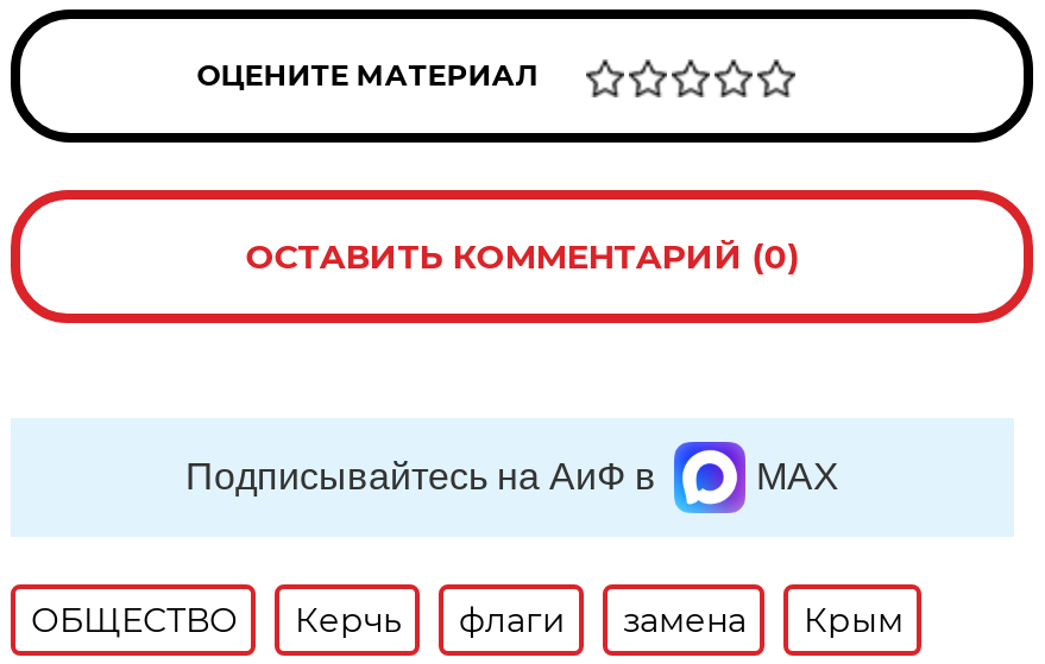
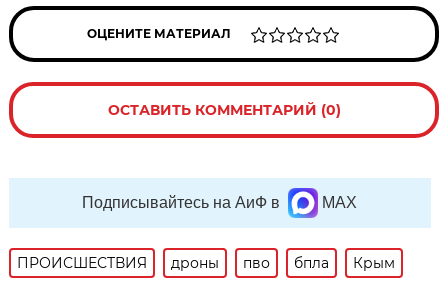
[31,599,746,641] ОБЩЕСТВО | Керчь | флаги | замена -> [17,254,329,272] ПРОИСШЕСТВИЯ | дроны | пво | бпла

